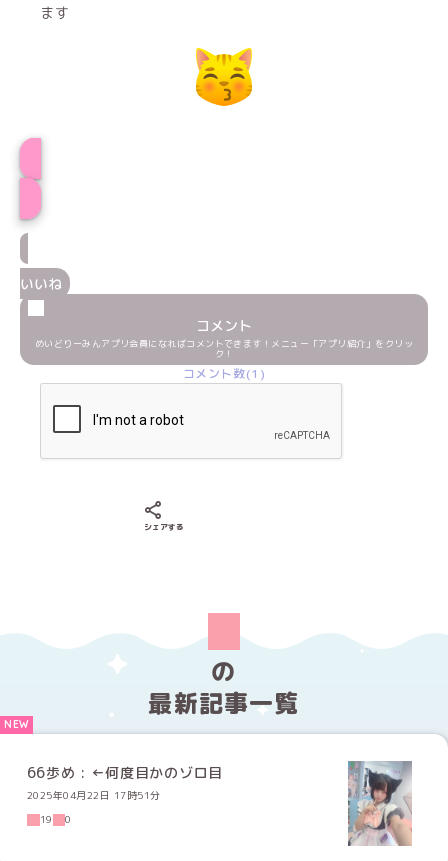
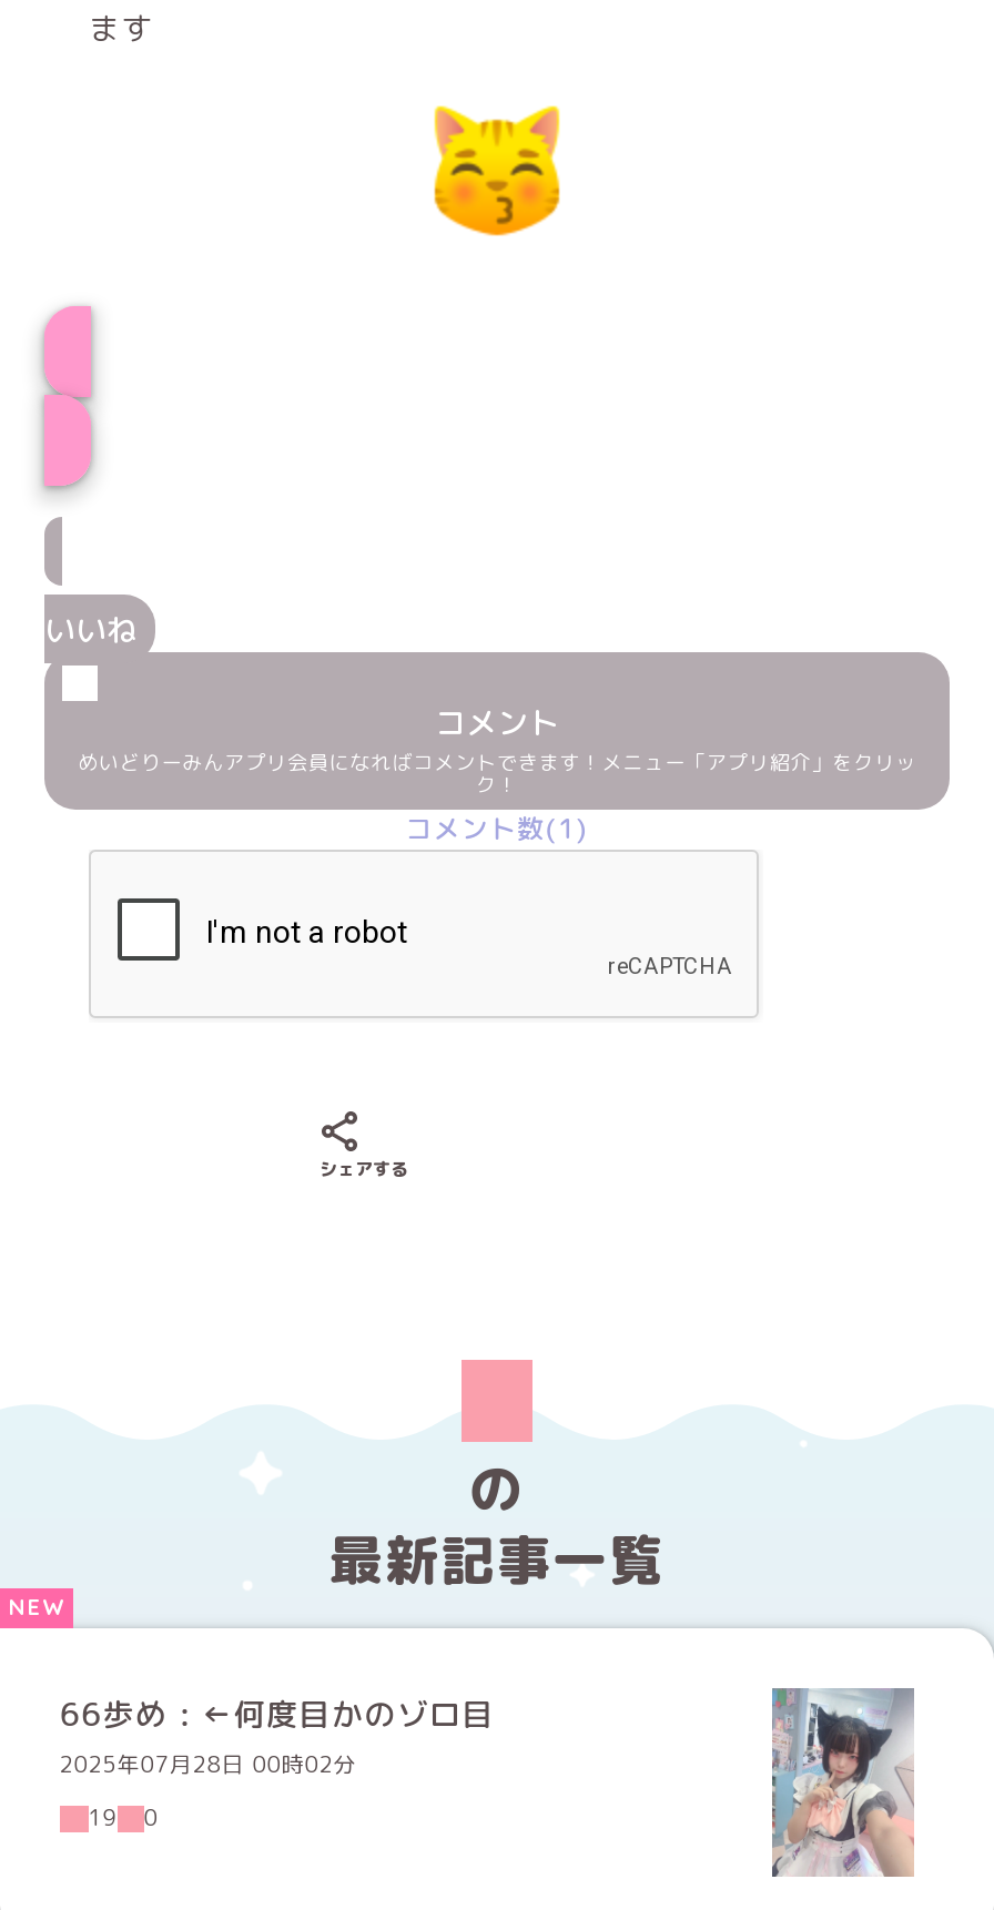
[27,788,161,802] 2025年04月22日 17時51分 -> [59,1749,357,1780] 2025年07月28日 00時02分

